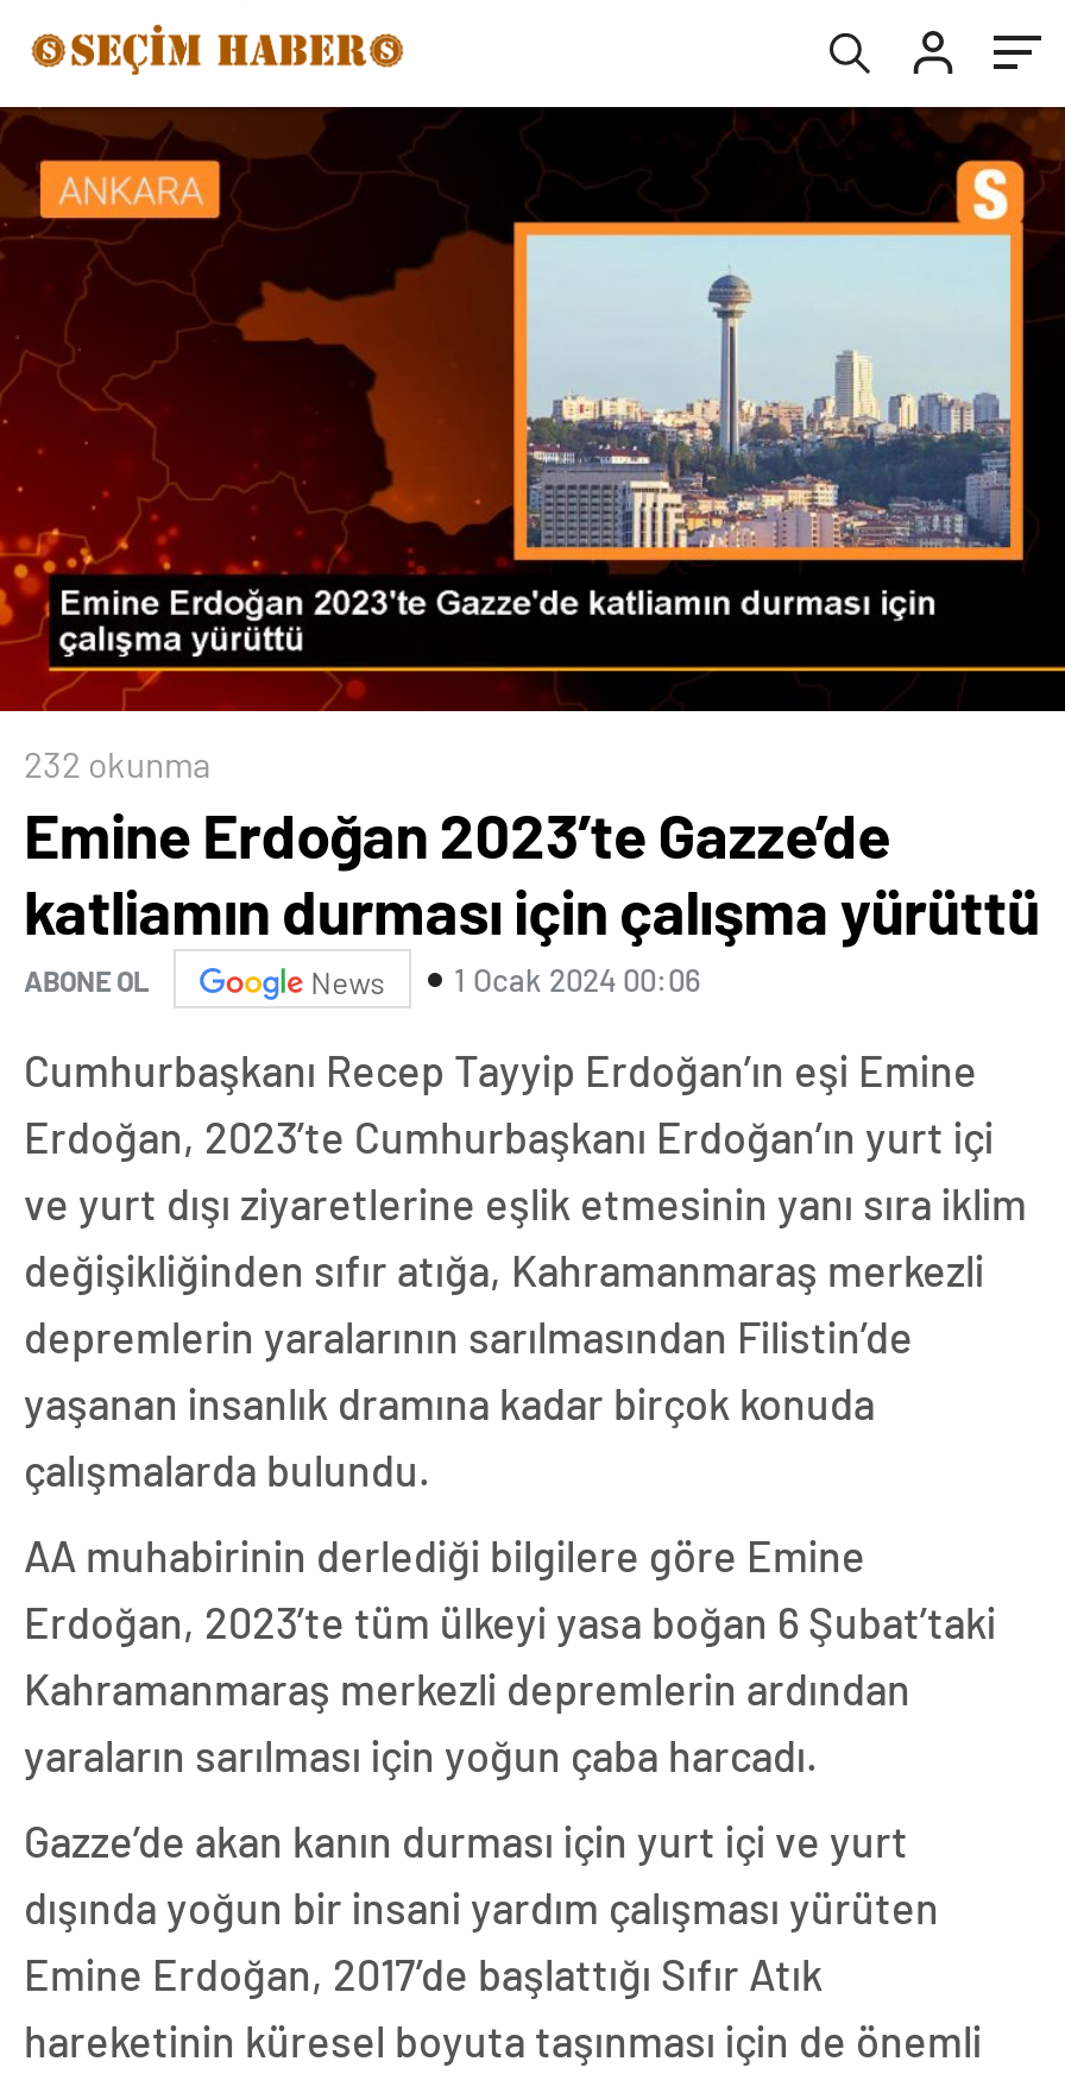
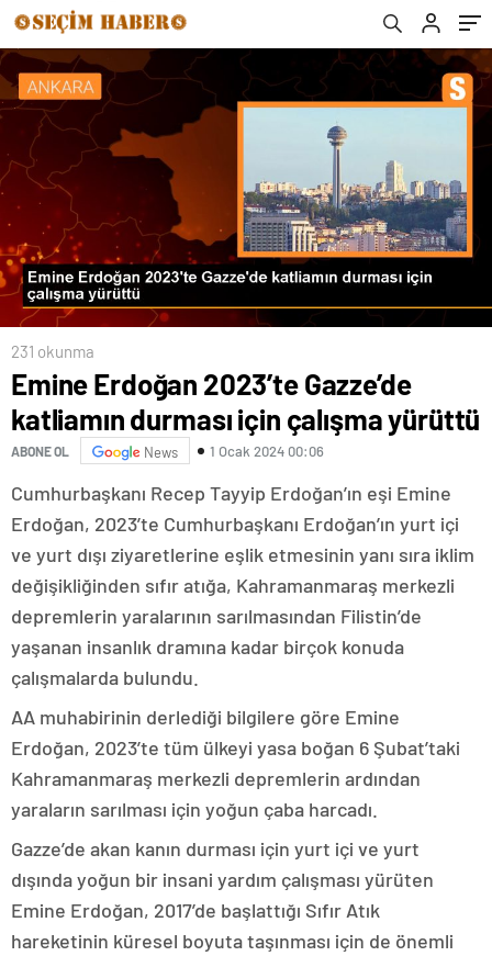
[24,743,212,786] 232 okunma -> [11,342,94,361] 231 okunma

